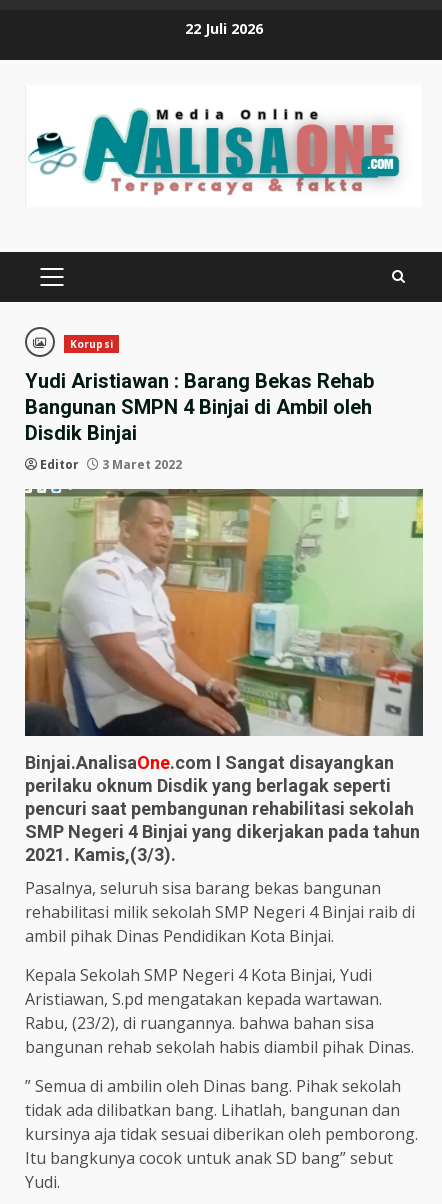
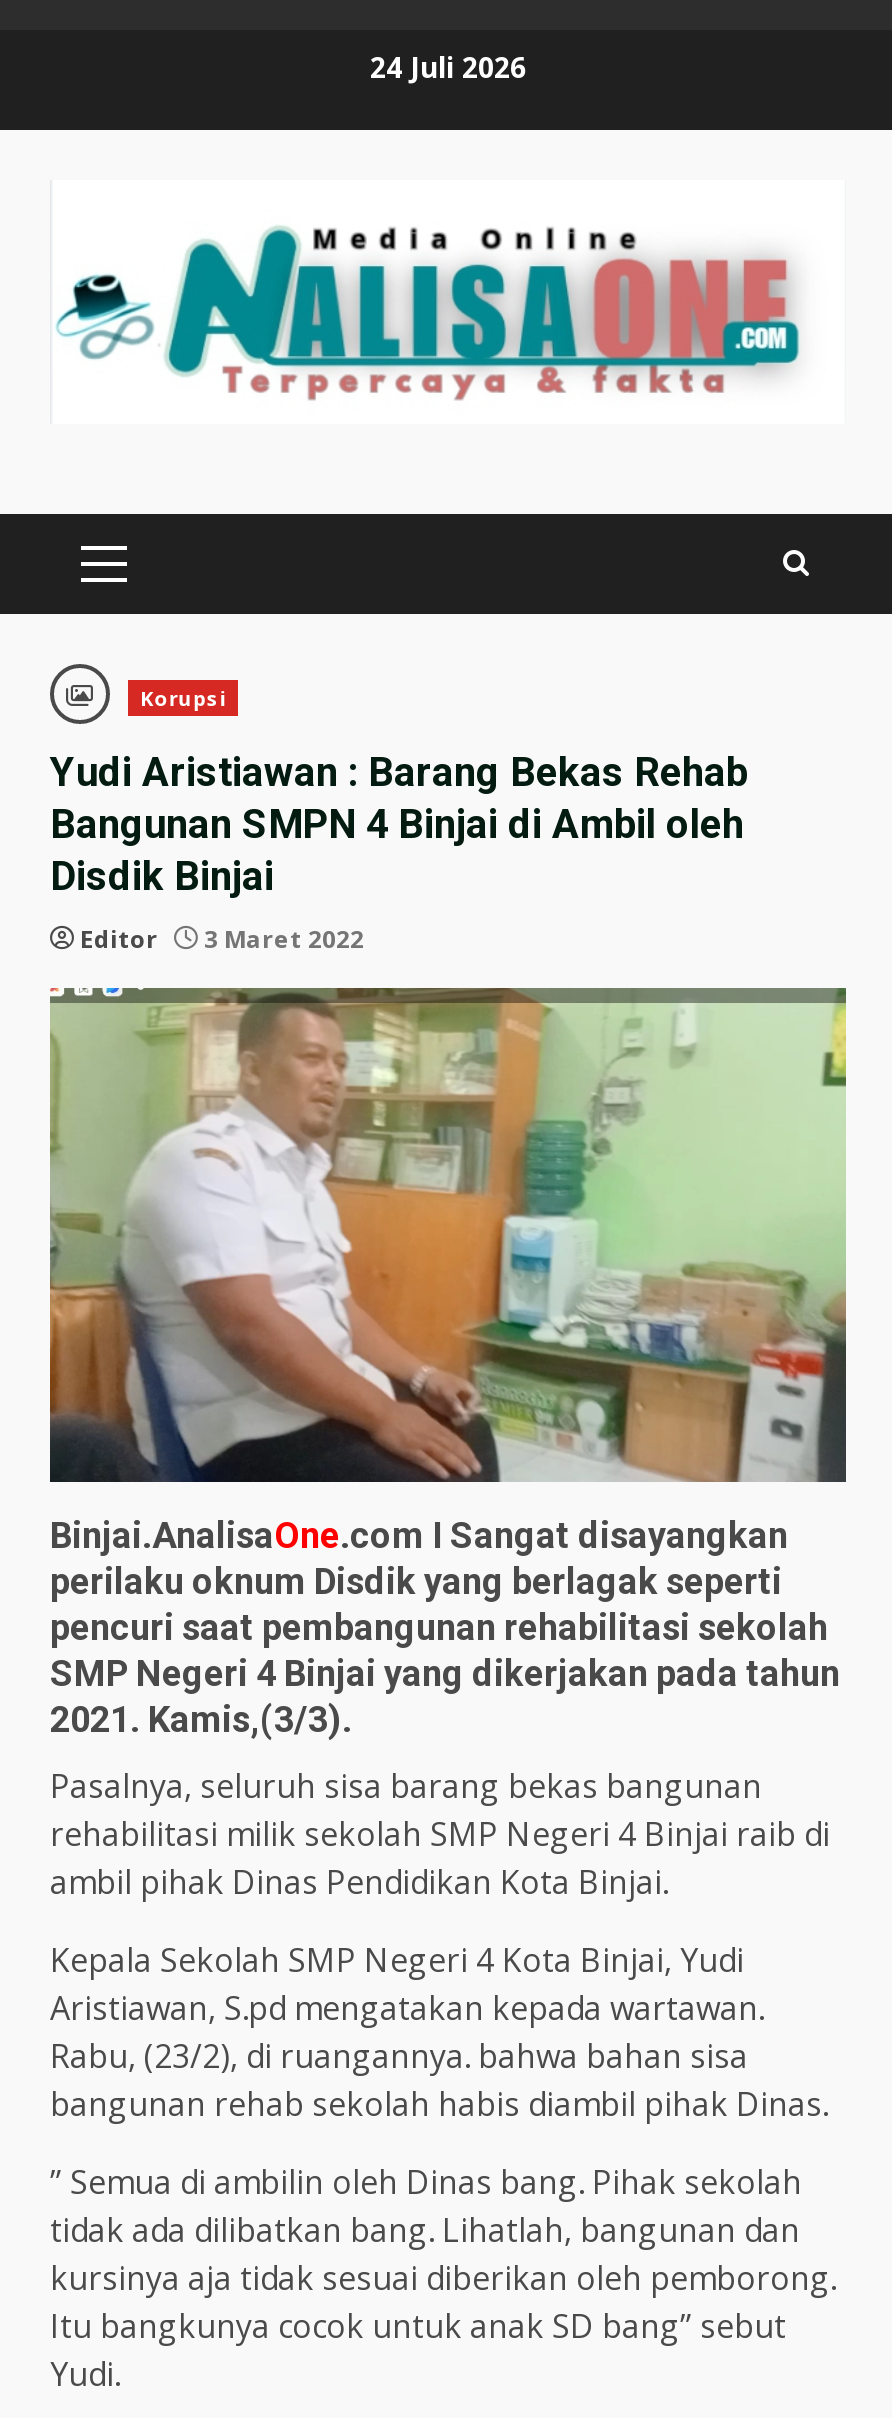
[185,18,263,37] 22 Juli 2026 -> [370,47,526,85] 24 Juli 2026

